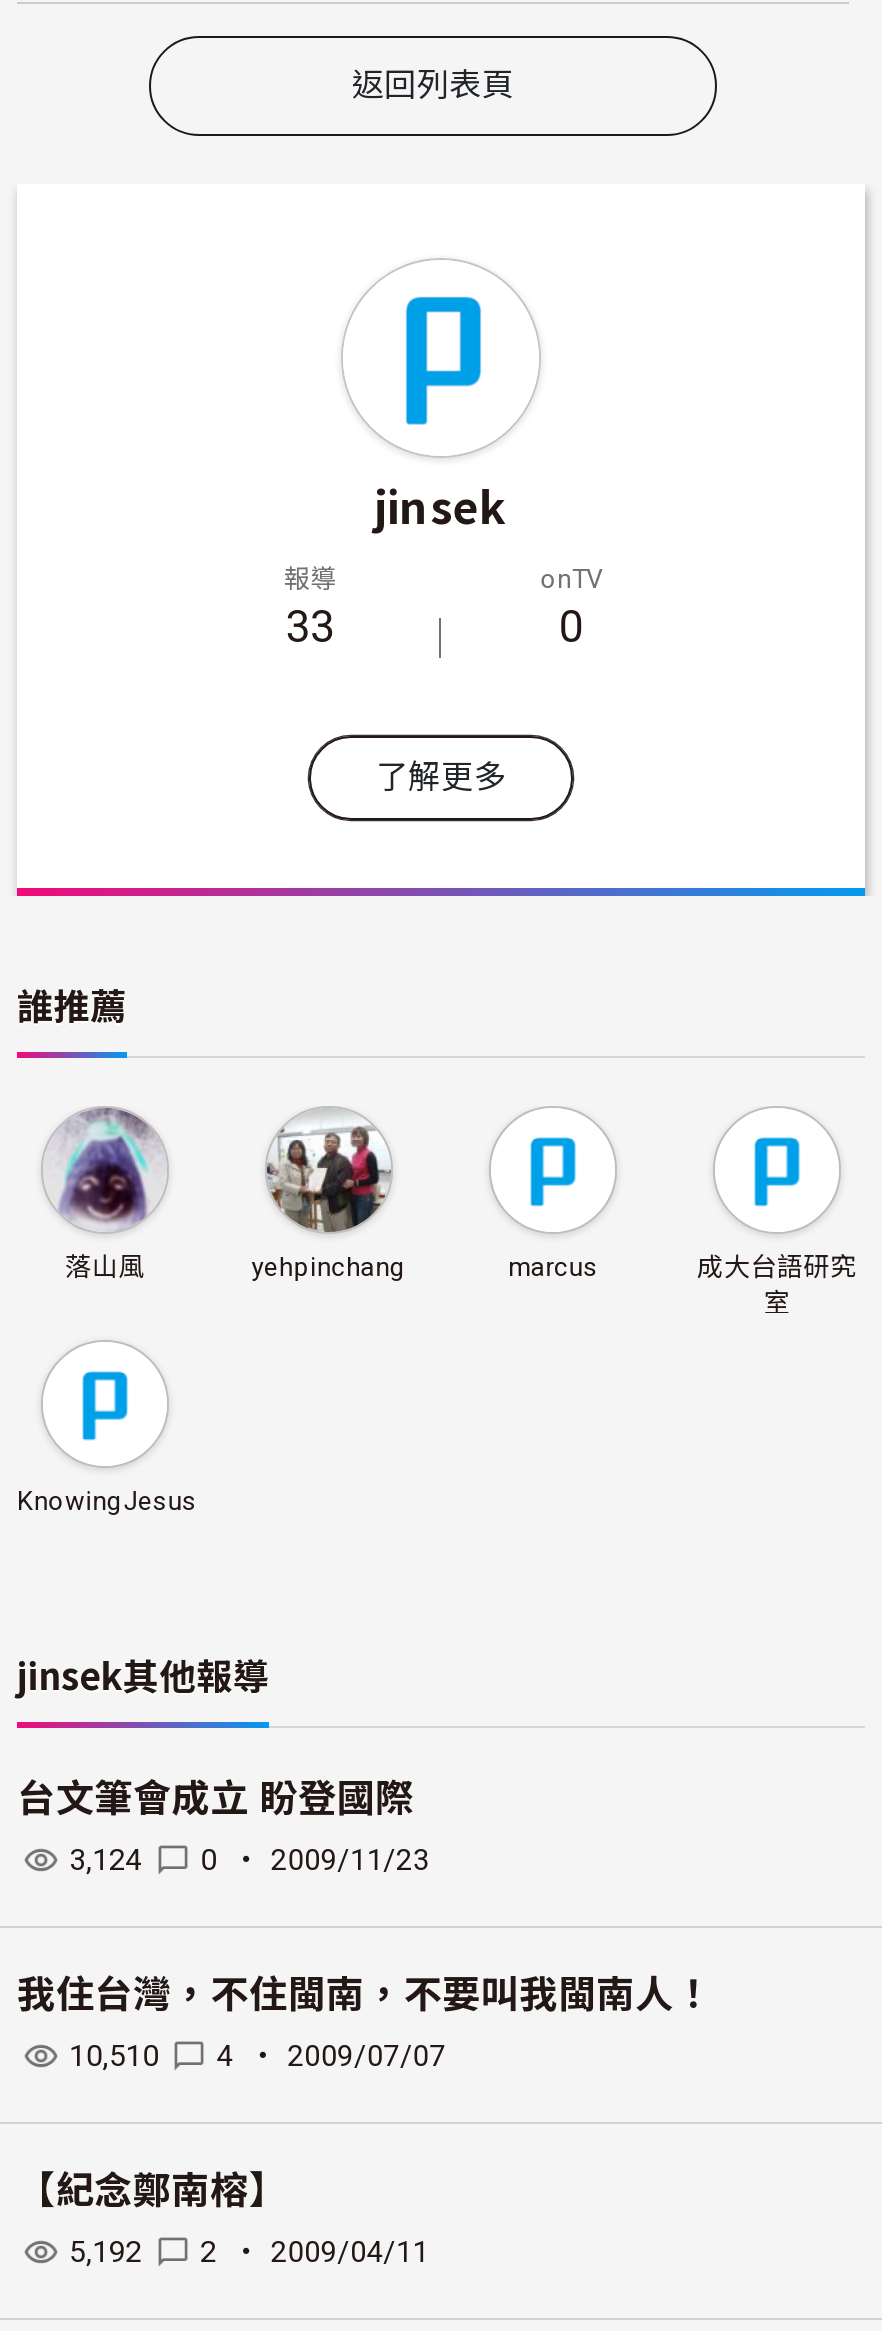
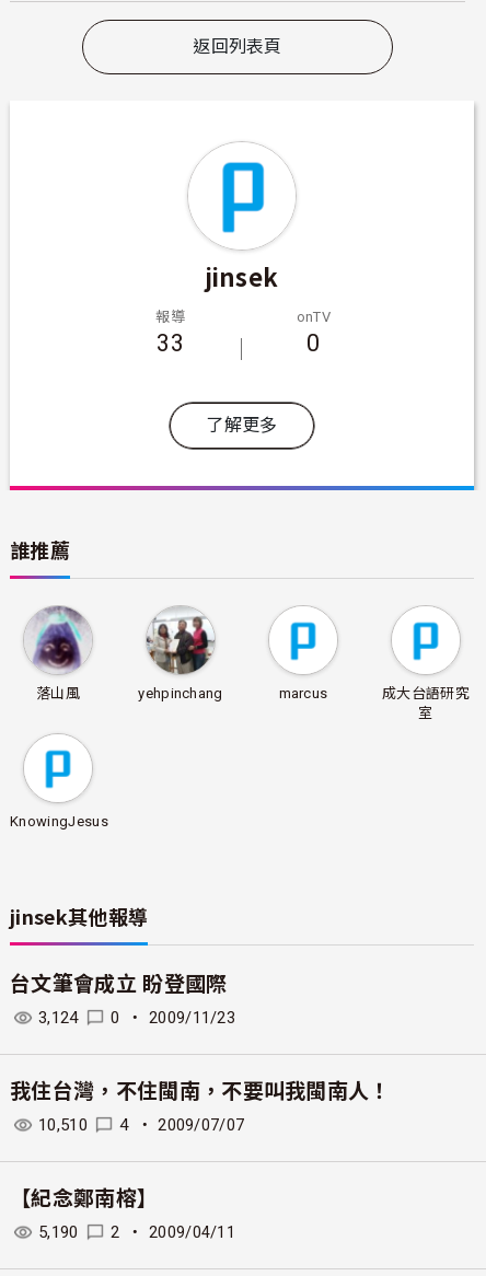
[69,2233,429,2269] 5,192 2 ・2009/04/11 -> [38,1222,235,1242] 5,190 2 ・2009/04/11

